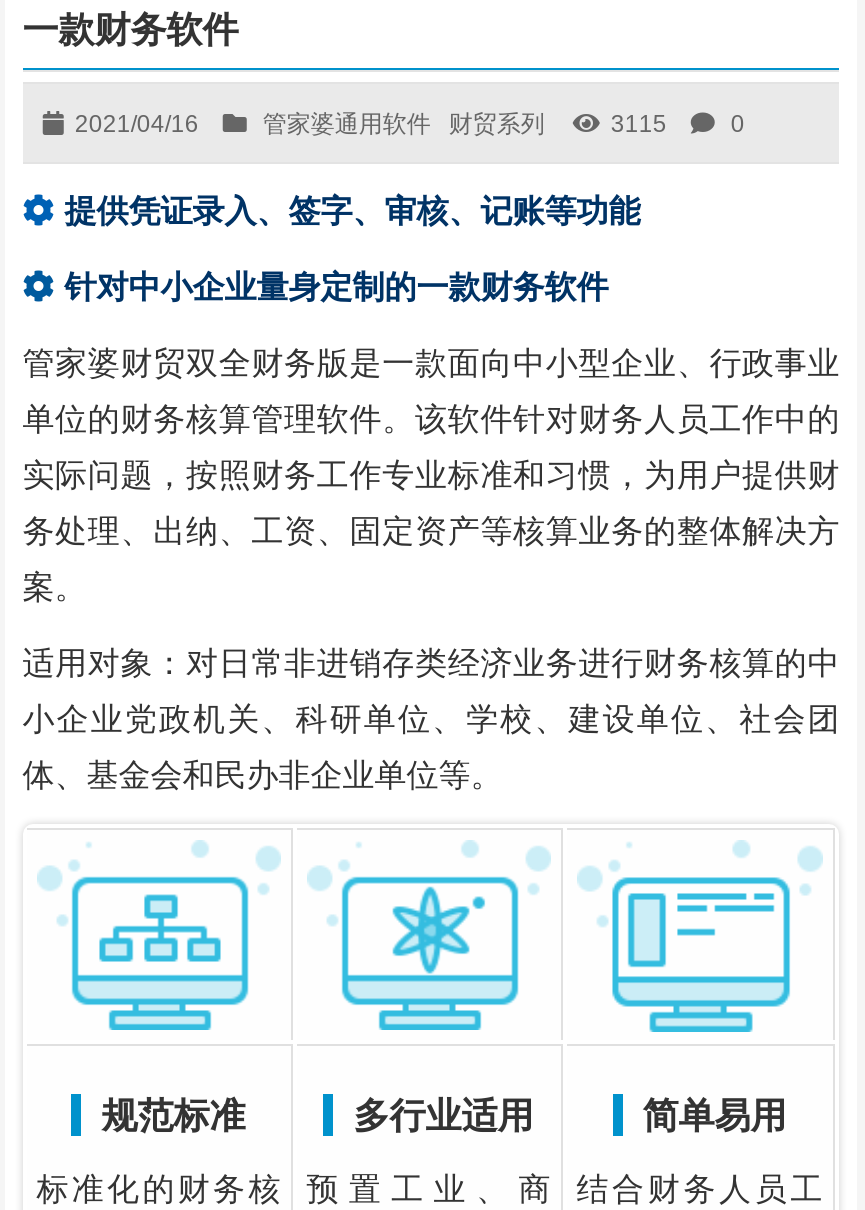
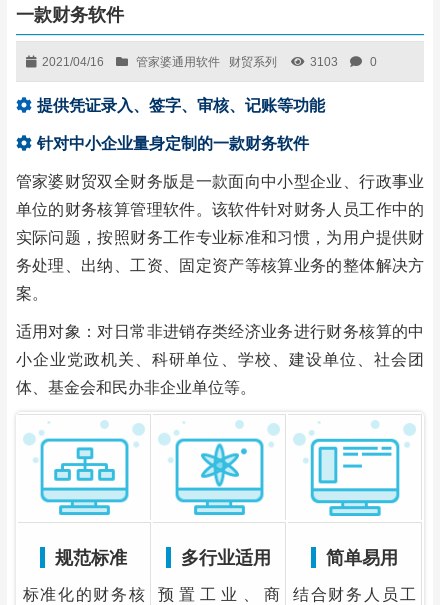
[611,110,667,138] 3115 -> [310,55,338,69] 3103

